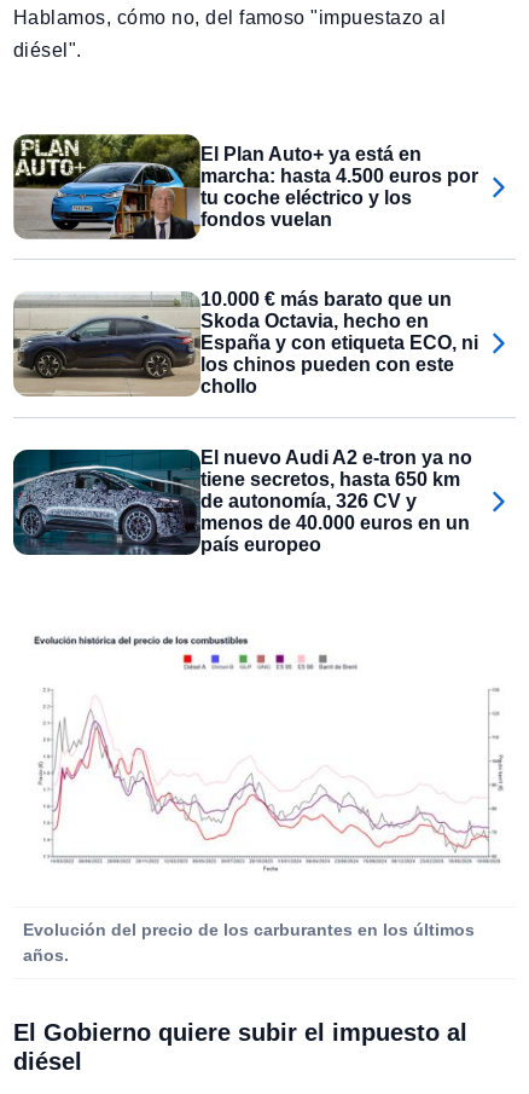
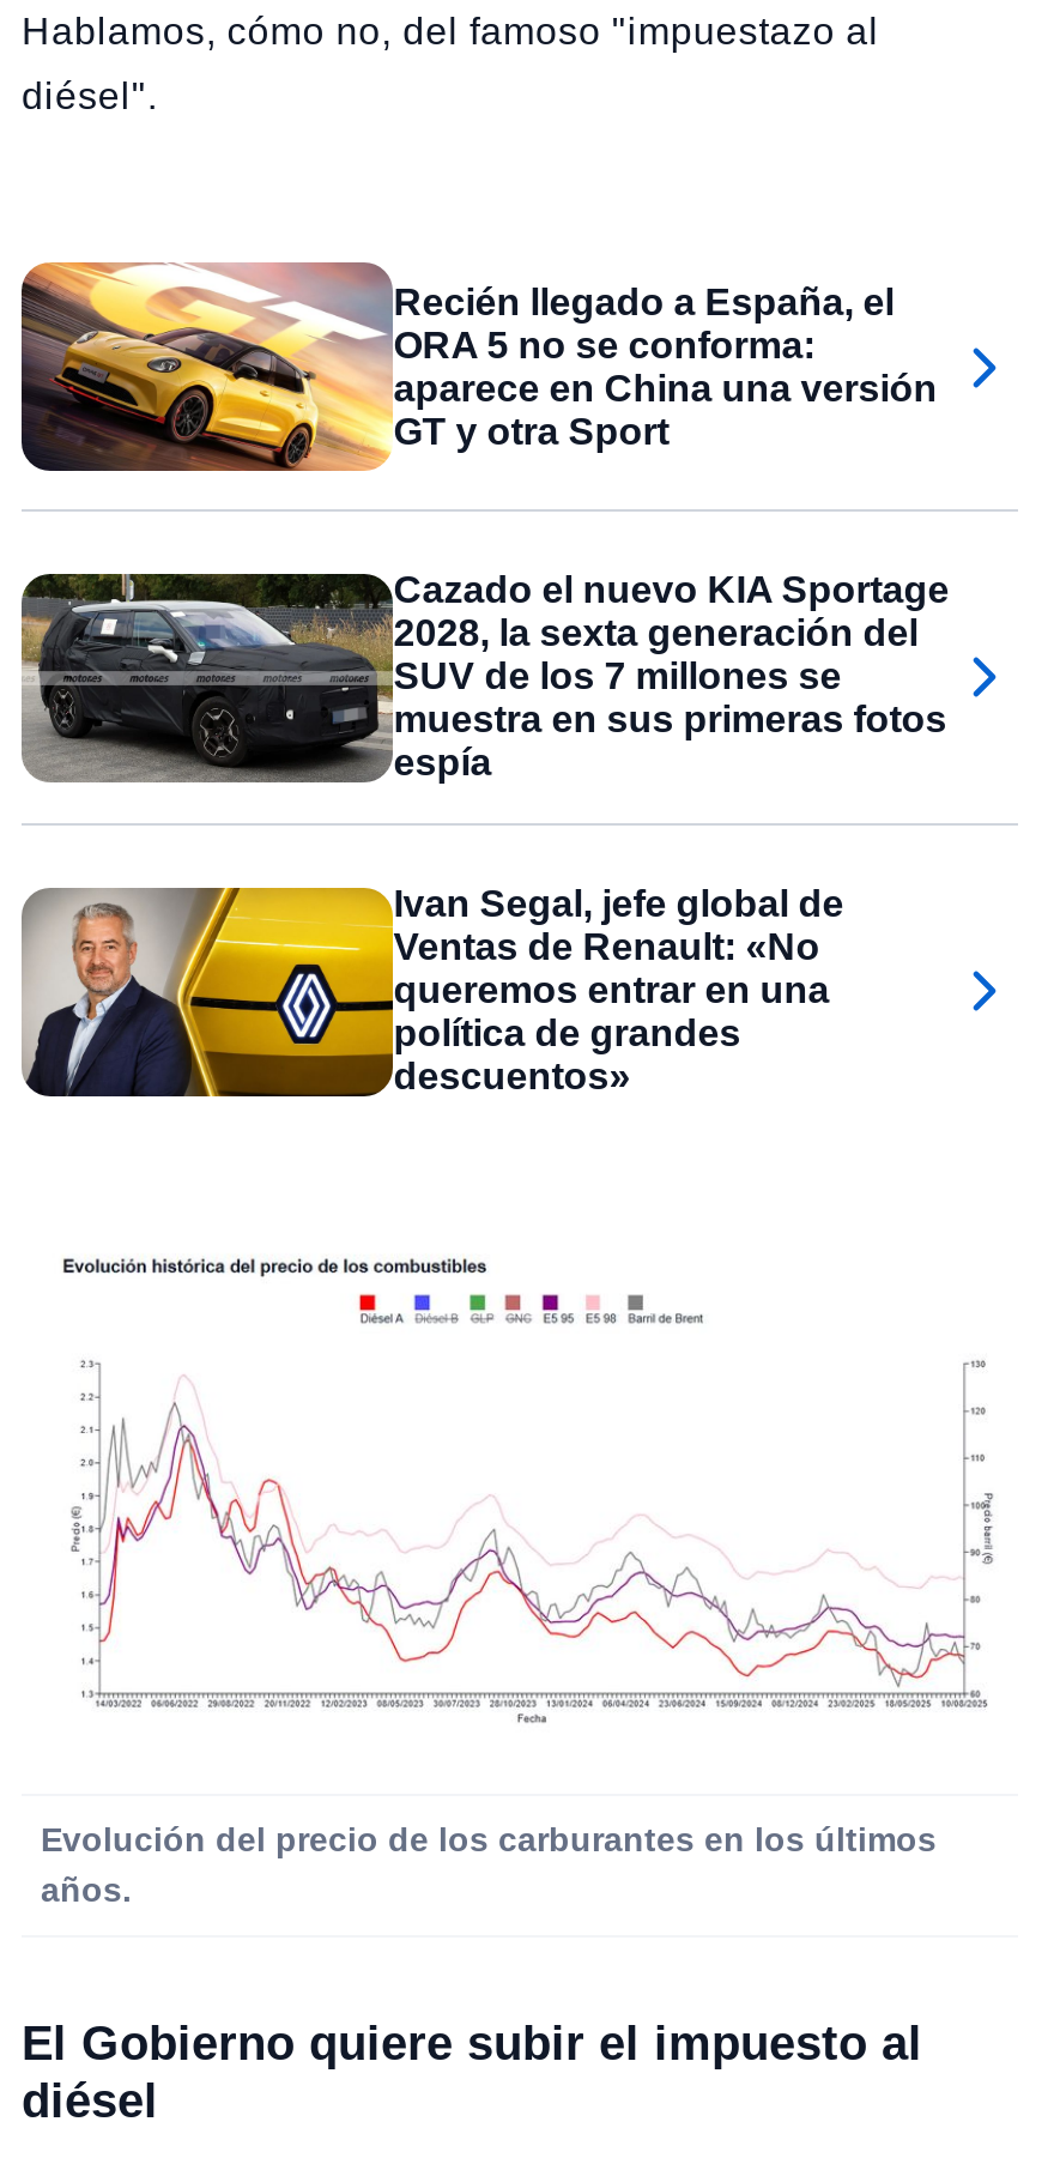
[13,133,479,241] [image] | El Plan Auto+ ya está en | marcha: hasta 4.500 euros por | tu coche eléctrico y los | fondos vuelan -> [22,260,937,473] [image] | Recién llegado a España, el | ORA 5 no se conforma: | aparece en China una versión | GT y otra Sport
[13,289,479,397] [image] | 10.000 € más barato que un | Skoda Octavia, hecho en | España y con etiqueta ECO, ni | los chinos pueden con este | chollo -> [22,570,949,783] [image] | Cazado el nuevo KIA Sportage | 2028, la sexta generación del | SUV de los 7 millones se | muestra en sus primeras fotos | espía
[12,447,472,556] [image] | El nuevo Audi A2 e-tron ya no | tiene secretos, hasta 650 km | de autonomía, 326 CV y | menos de 40.000 euros en un | país europeo -> [22,884,844,1099] [image] | Ivan Segal, jefe global de | Ventas de Renault: «No | queremos entrar en una | política de grandes | descuentos»

